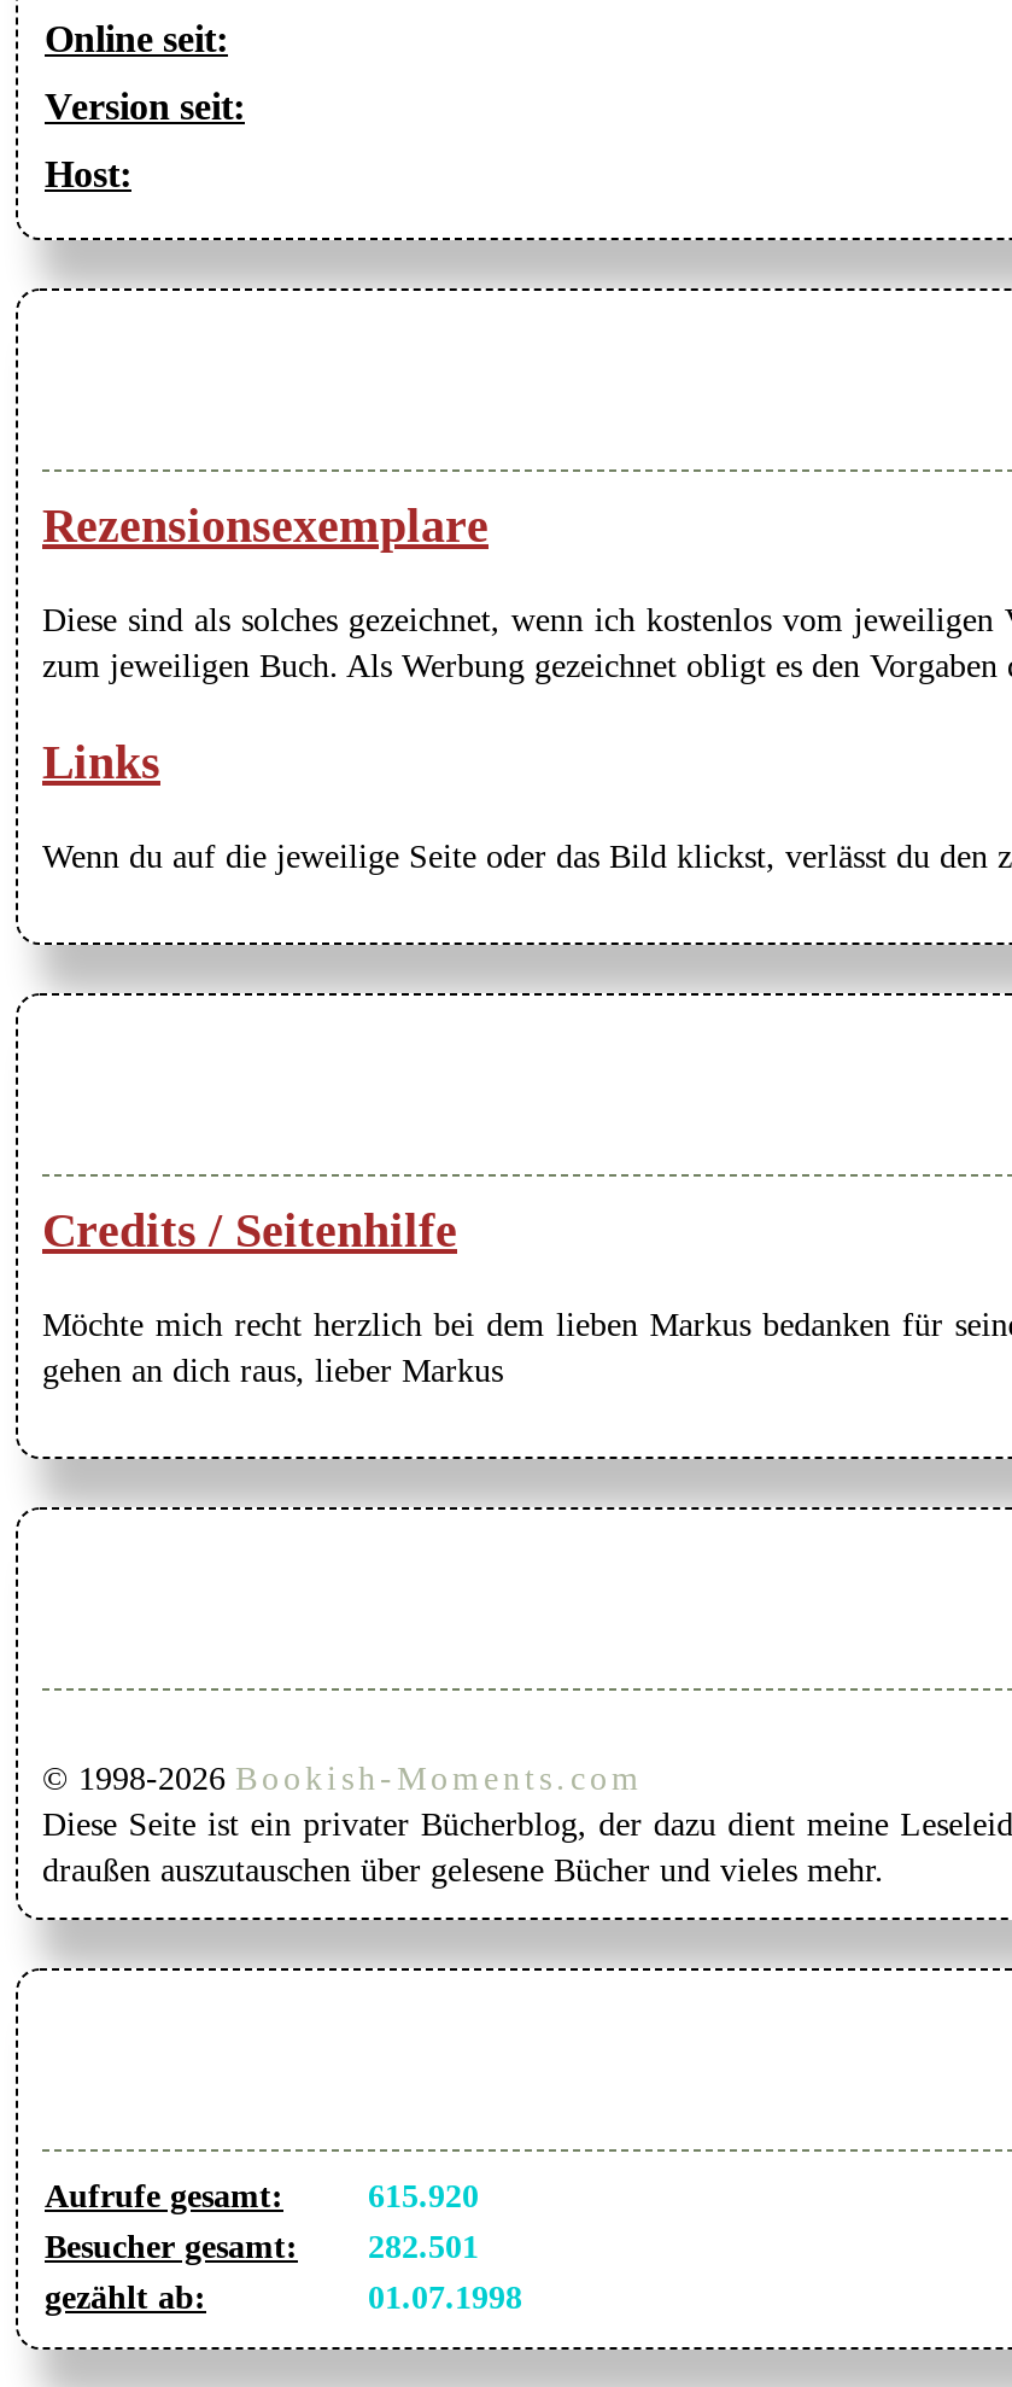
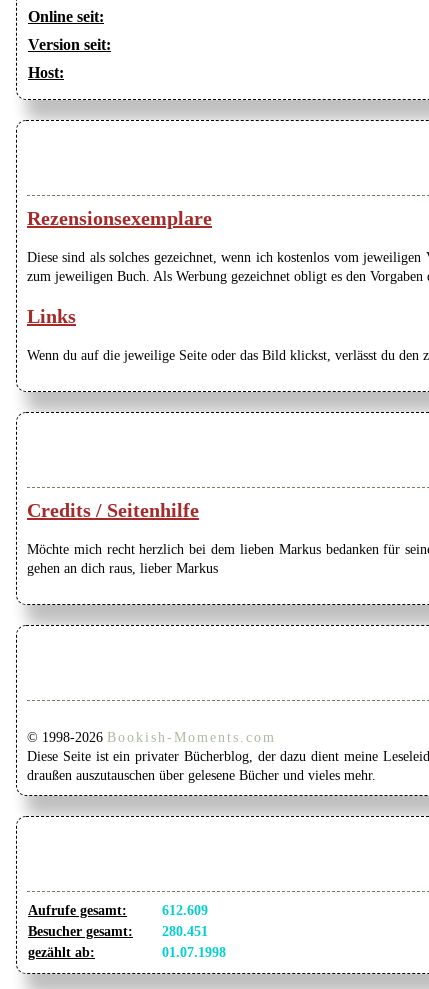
[368,2178,479,2214] 615.920 -> [162,902,208,917] 612.609
[45,2229,479,2265] Besucher gesamt: 282.501 -> [28,923,208,938] Besucher gesamt: 280.451

